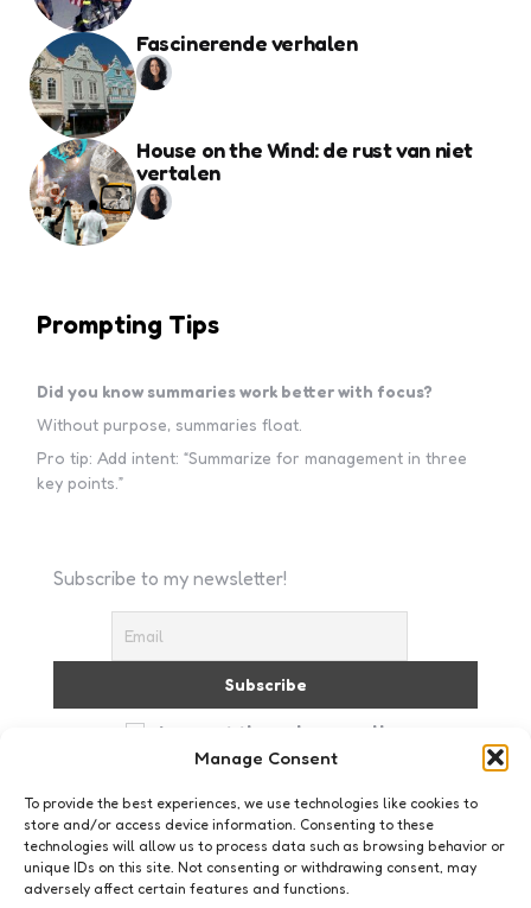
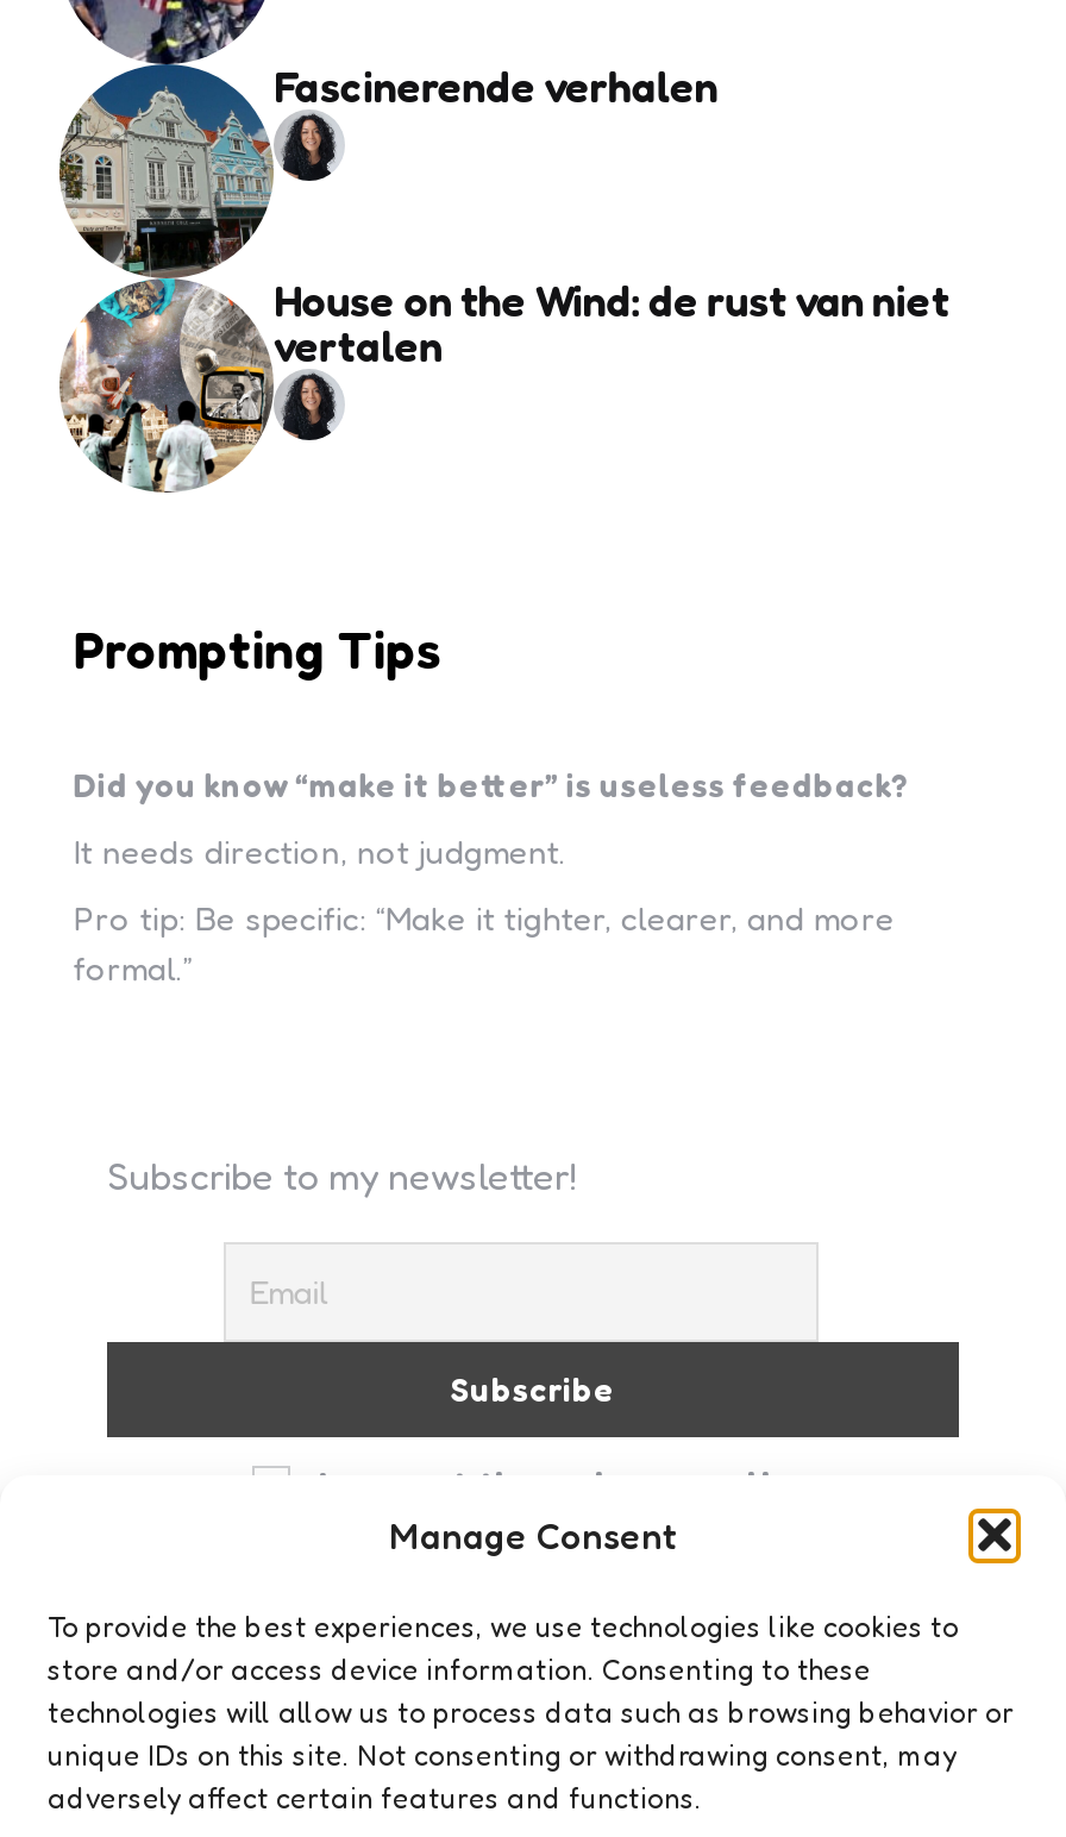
[37,381,433,401] Did you know summaries work better with focus? -> [74,764,909,804] Did you know “make it better” is useless feedback?
[37,414,302,434] Without purpose, summaries float. -> [74,830,566,871] It needs direction, not judgment.
[37,447,467,493] Pro tip: Add intent: “Summarize for management in three | key points.” -> [74,897,894,988] Pro tip: Be specific: “Make it tighter, clearer, and more | formal.”

